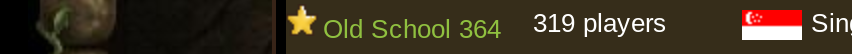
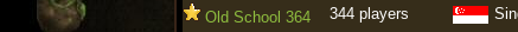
[323,8,667,44] Old School 364 319 players -> [204,5,408,26] Old School 364 344 players

